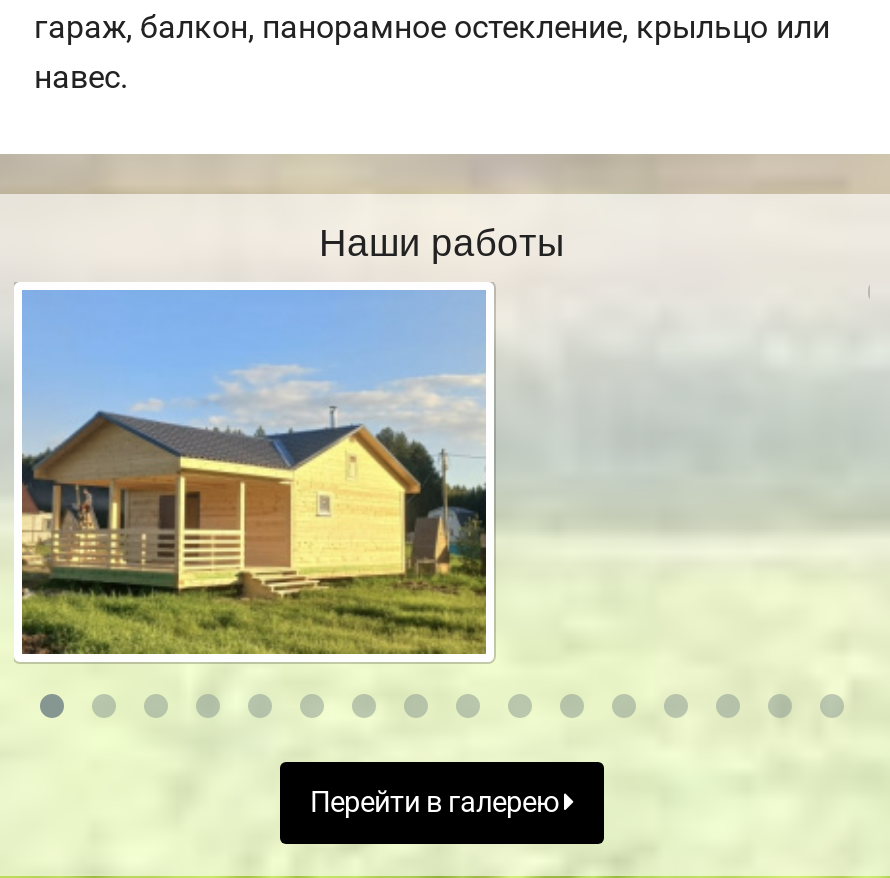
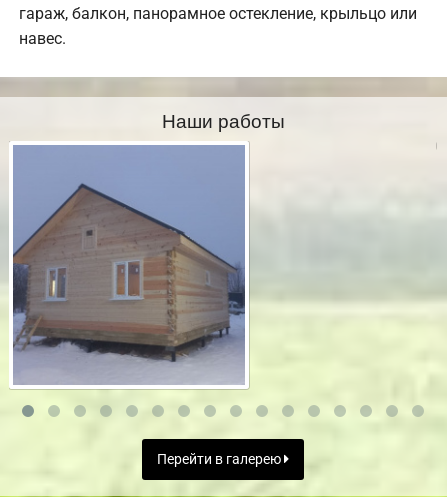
[22,292,488,656] [image] -> [13,146,245,385] [image]

